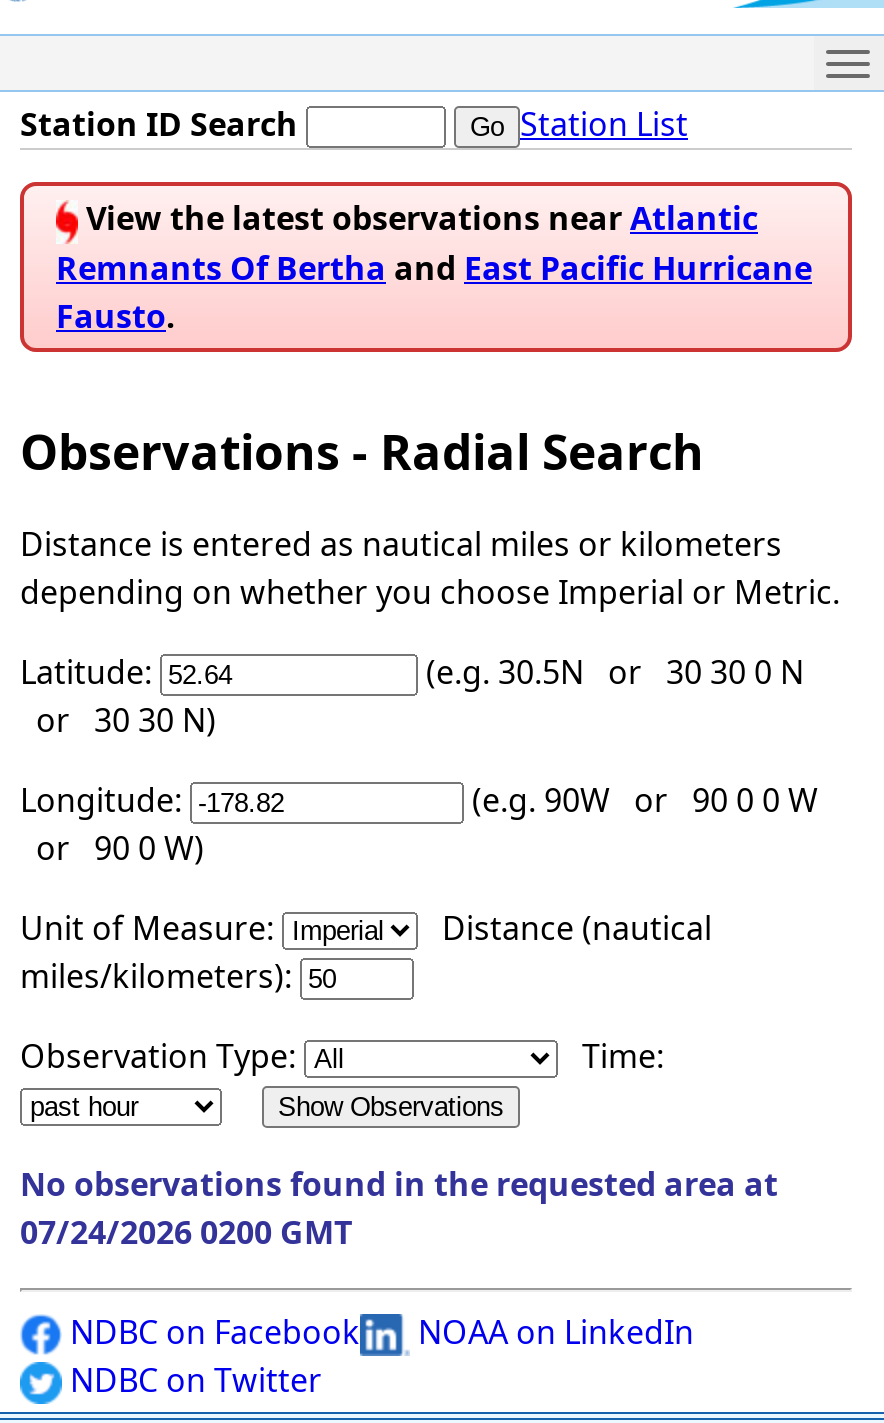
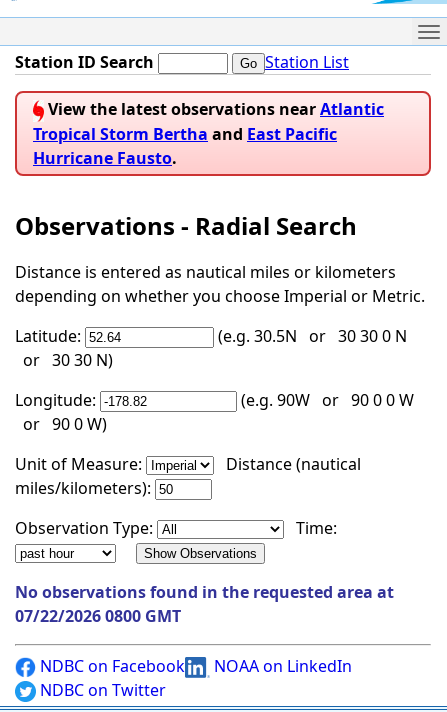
[56,246,812,338] Remnants Of Bertha and East Pacific Hurricane | Fausto. -> [33,123,337,169] Tropical Storm Bertha and East Pacific | Hurricane Fausto.
[20,1210,352,1254] 07/24/2026 0200 GMT -> [15,605,181,627] 07/22/2026 0800 GMT

